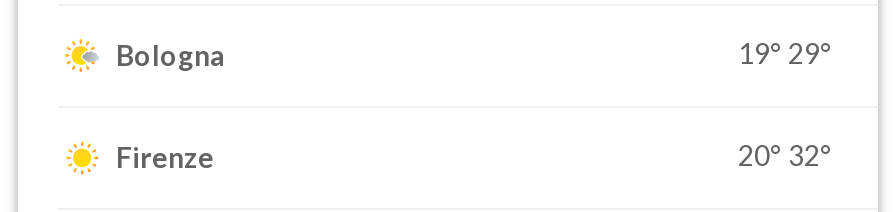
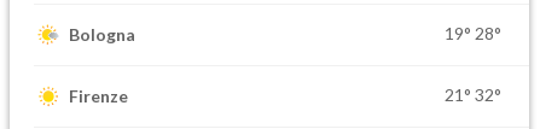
[738,37,832,71] 19° 29° -> [445,23,501,44] 19° 28°
[738,139,832,173] 20° 32° -> [445,85,501,105] 21° 32°

